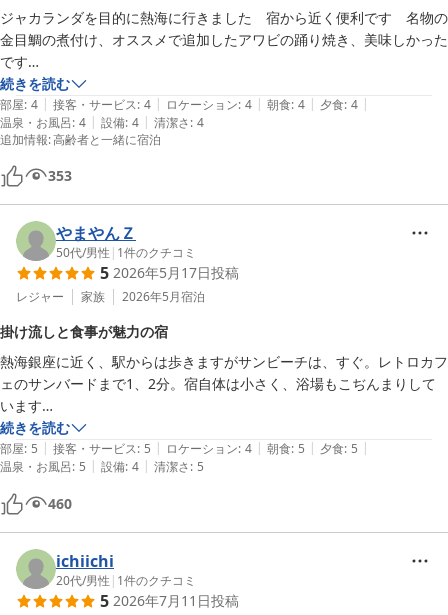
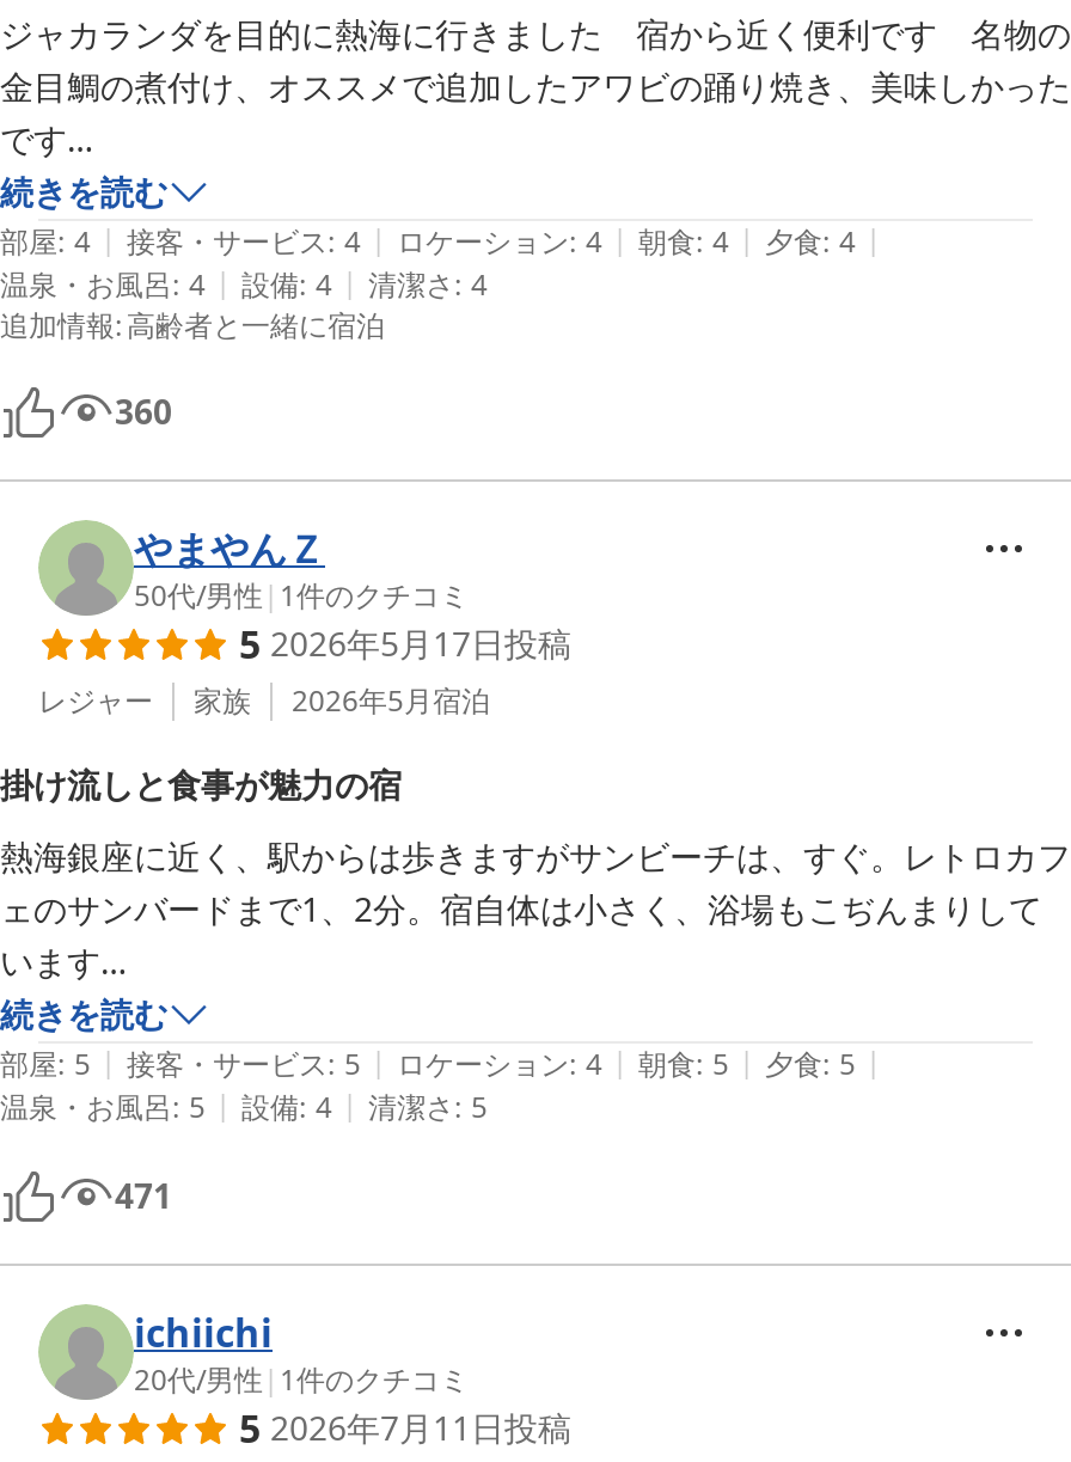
[48,166,72,185] 353 -> [115,389,172,434] 360
[48,494,72,513] 460 -> [115,1173,172,1218] 471

